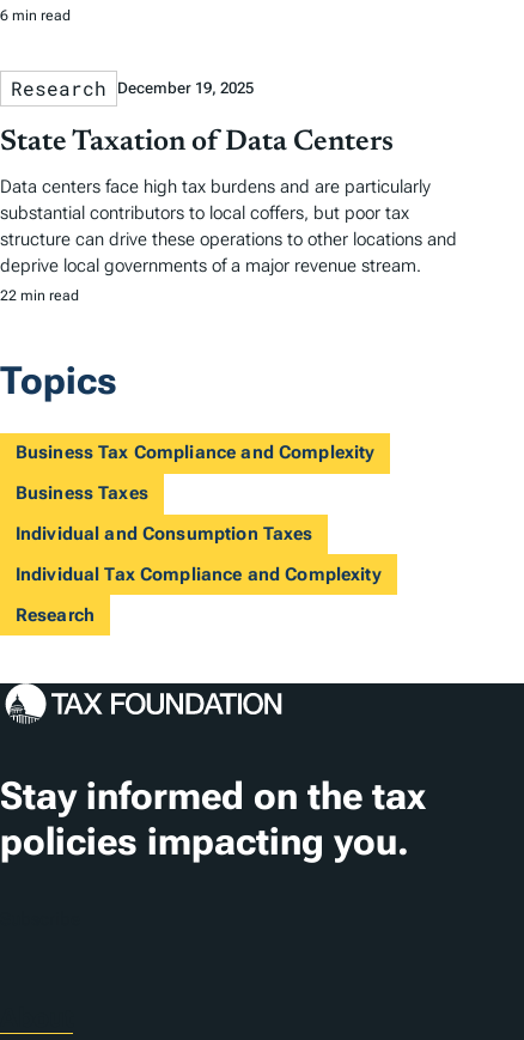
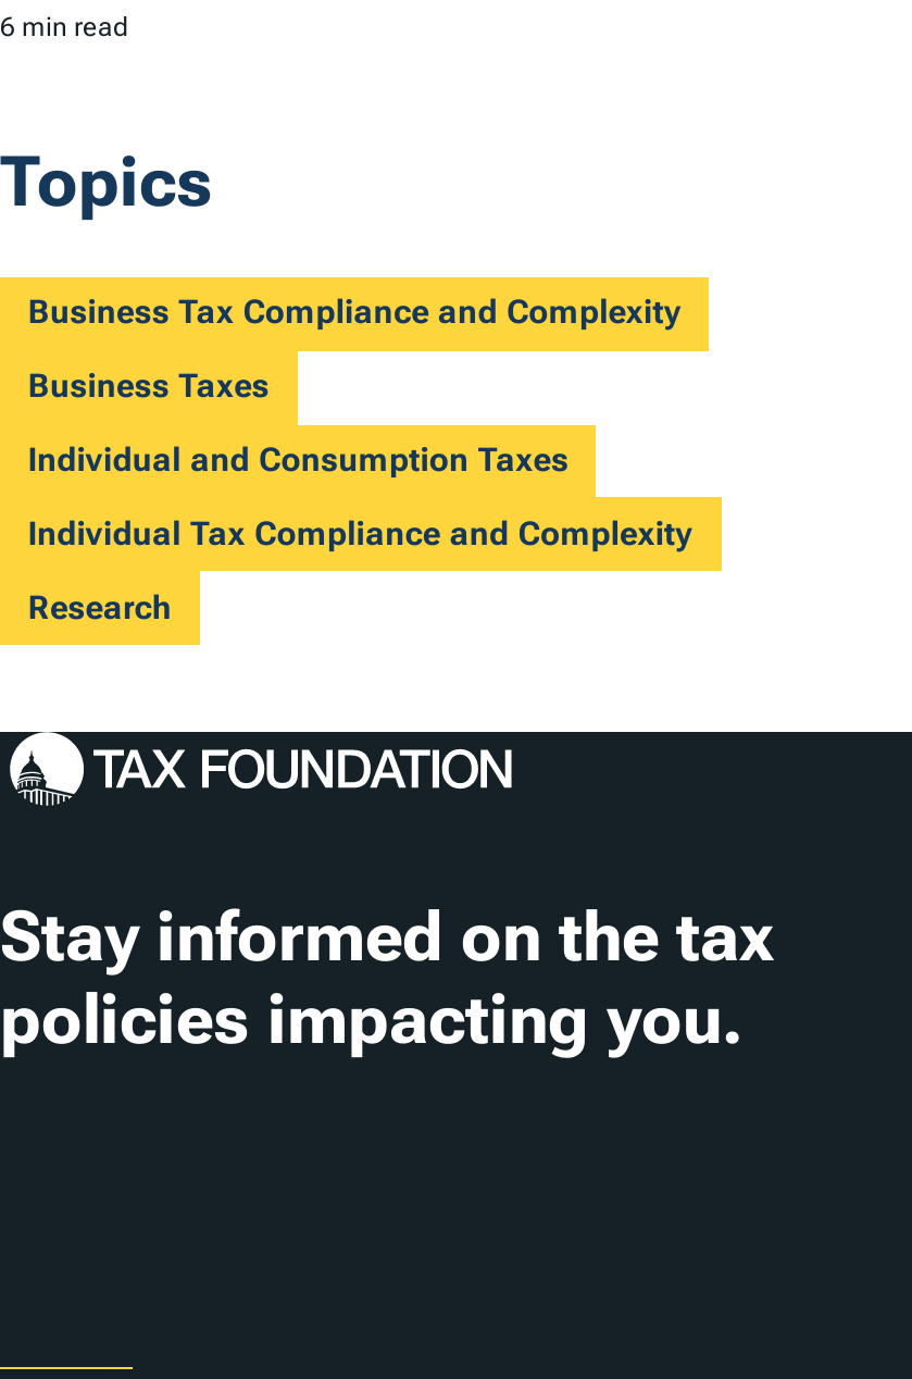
[0,76,457,303] Research December 19, 2025 | State Taxation of Data Centers | Data centers face high tax burdens and are particularly | substantial contributors to local coffers, but poor tax | structure can drive these operations to other locations and | deprive local governments of a major revenue stream. | 22 min read -> none

